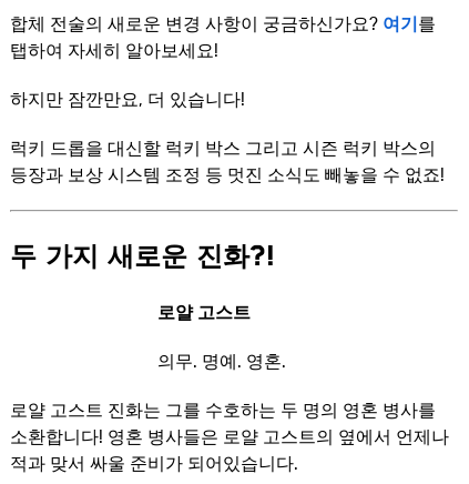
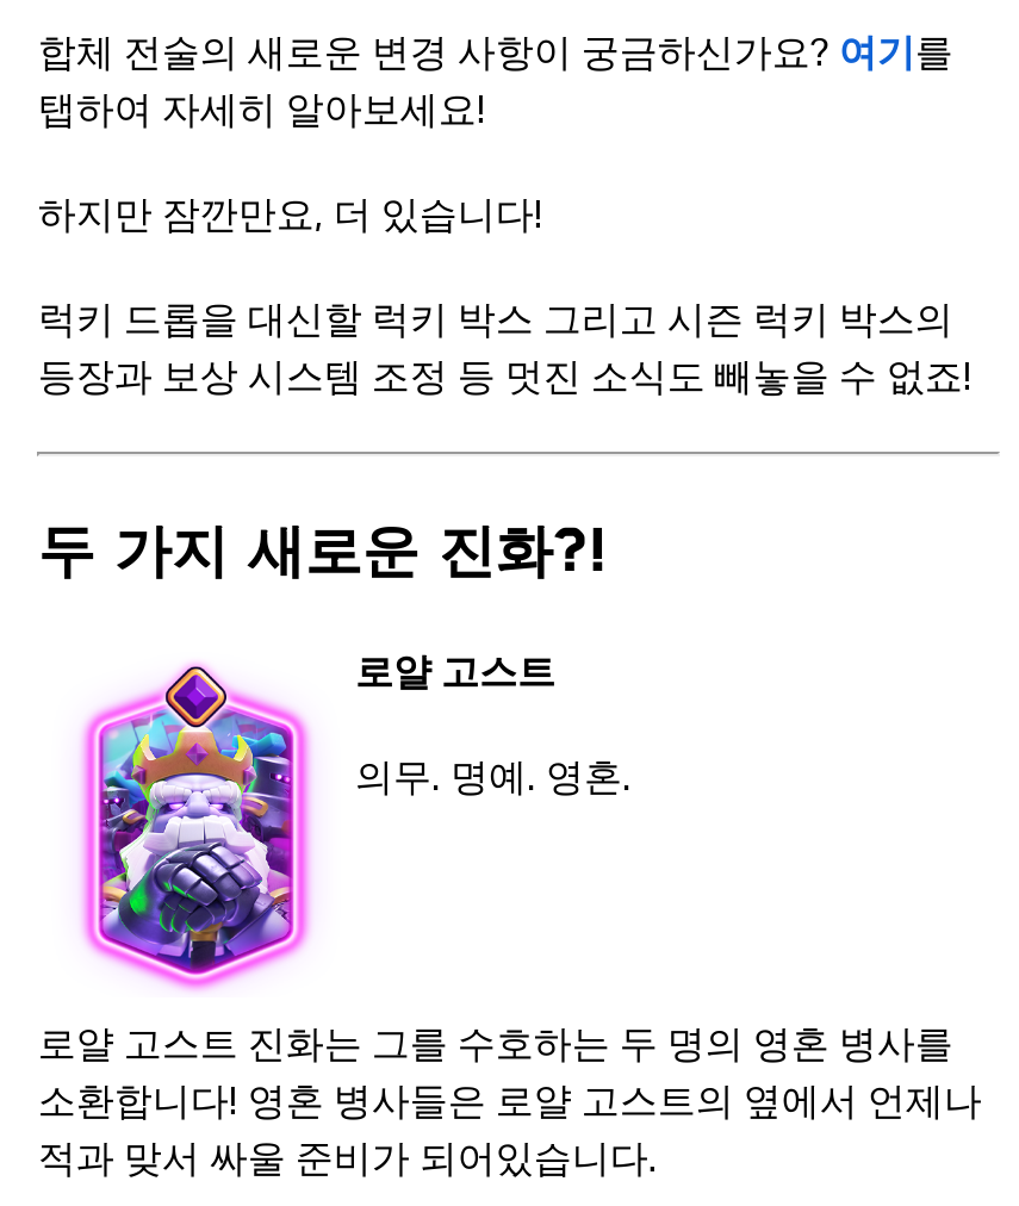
none -> [77,661,313,990] [image]

